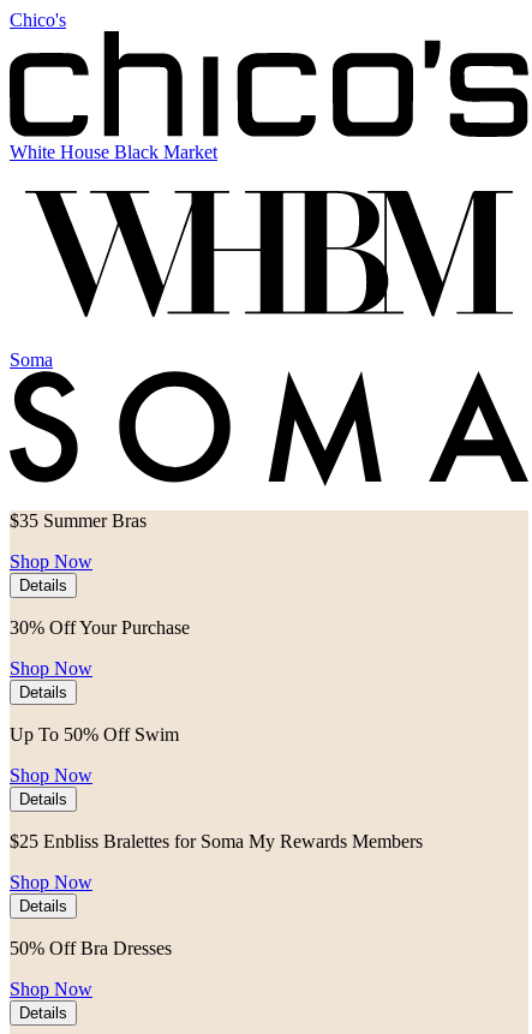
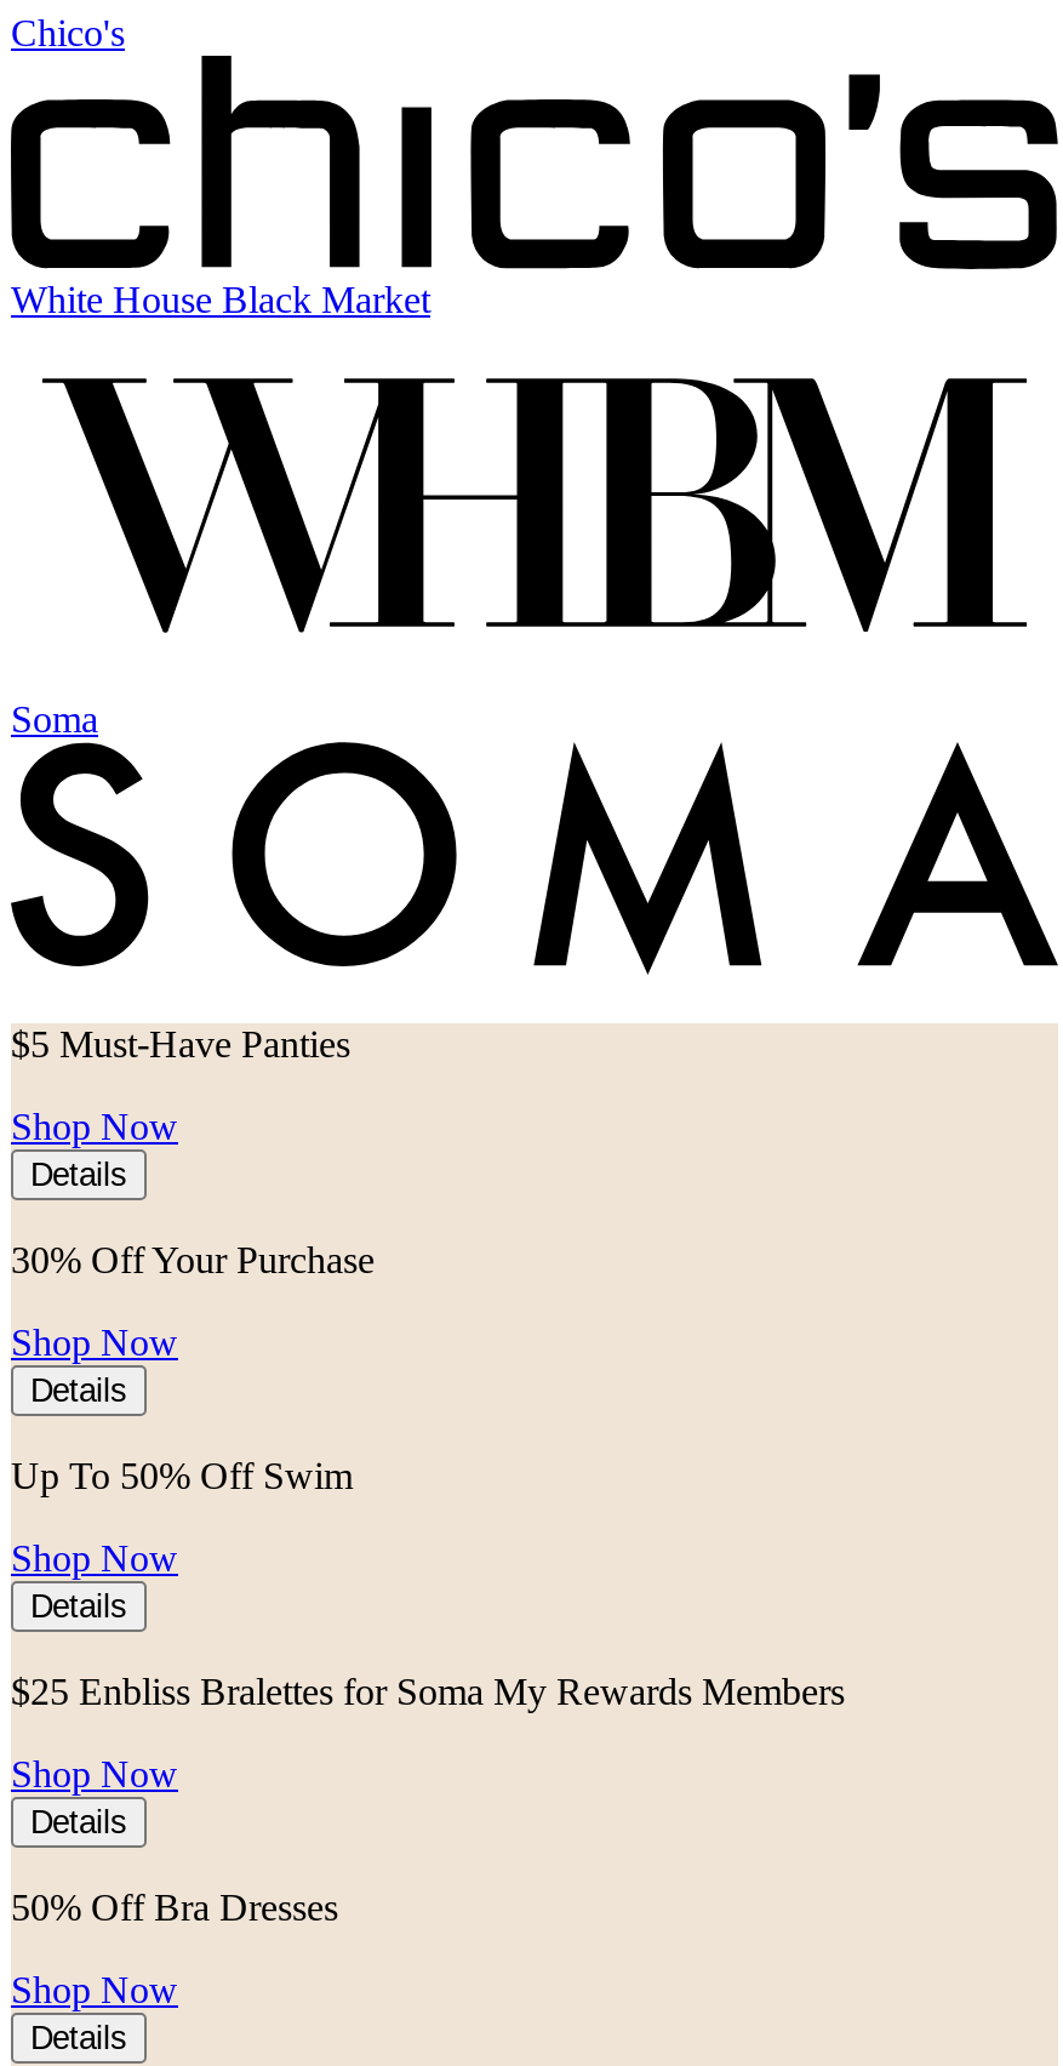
[10,510,147,531] $35 Summer Bras -> [11,1023,350,1064] $5 Must-Have Panties

